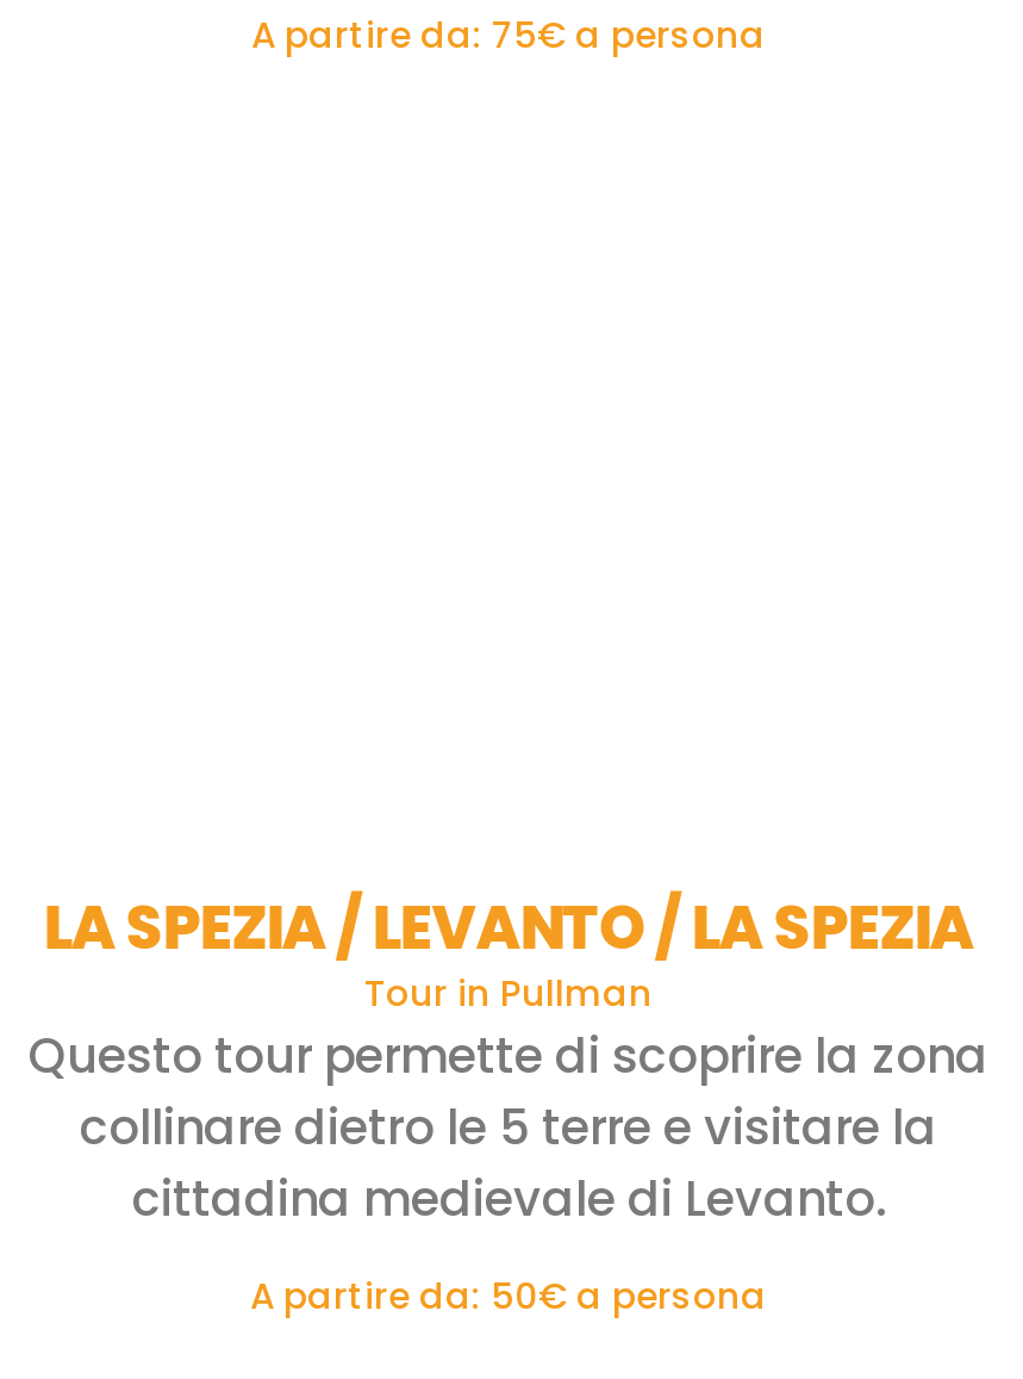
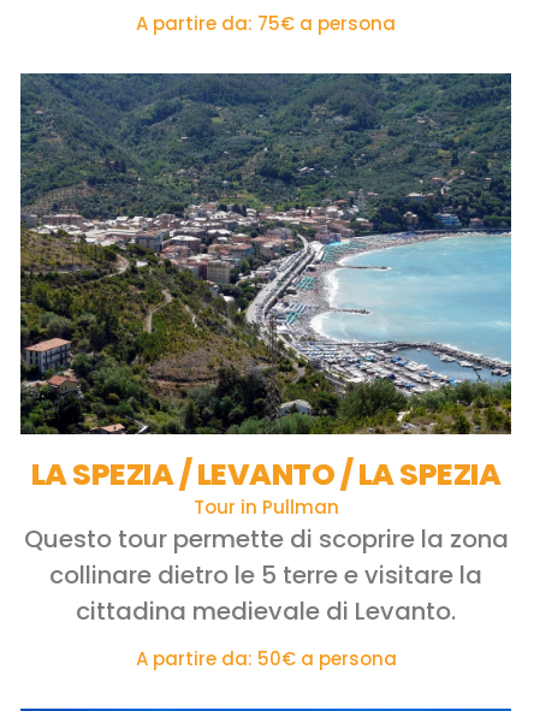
none -> [19,72,512,436] [image]

